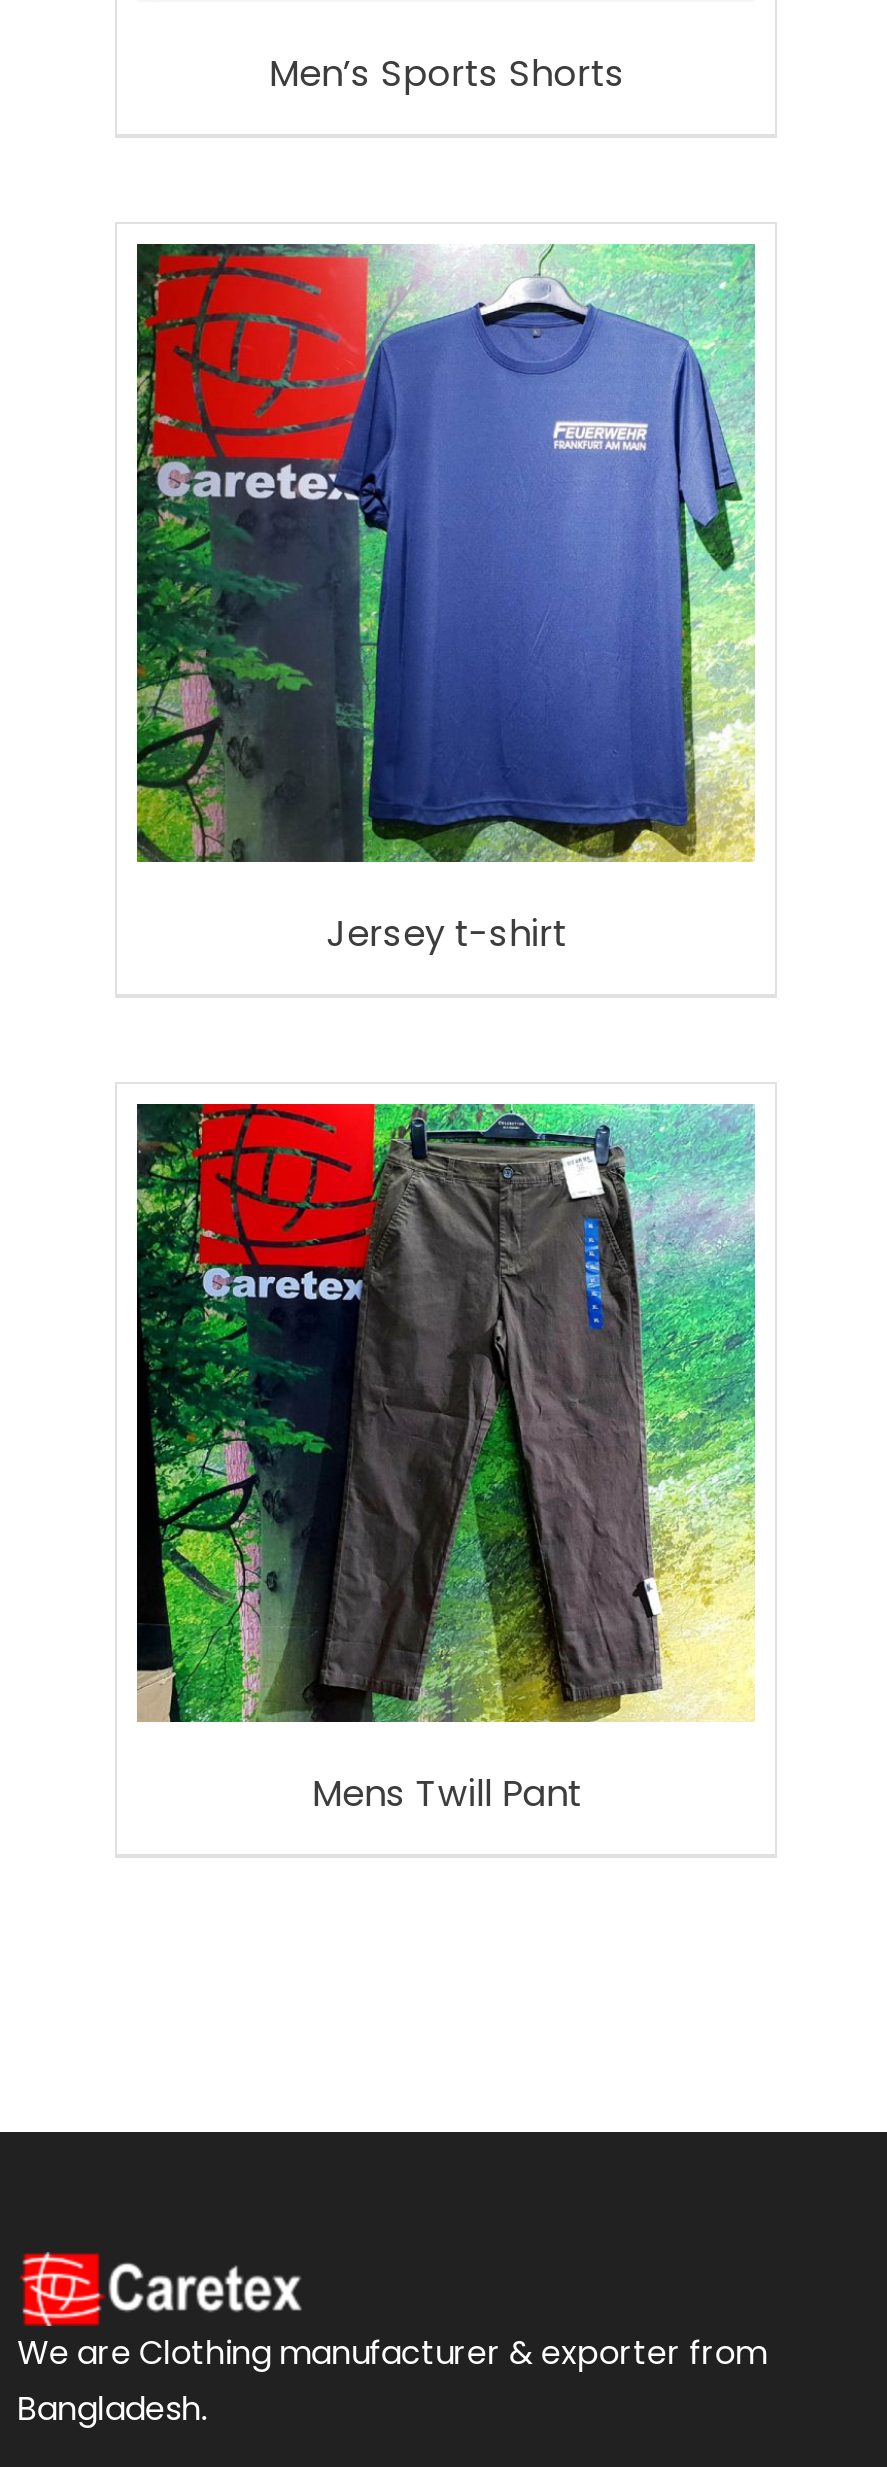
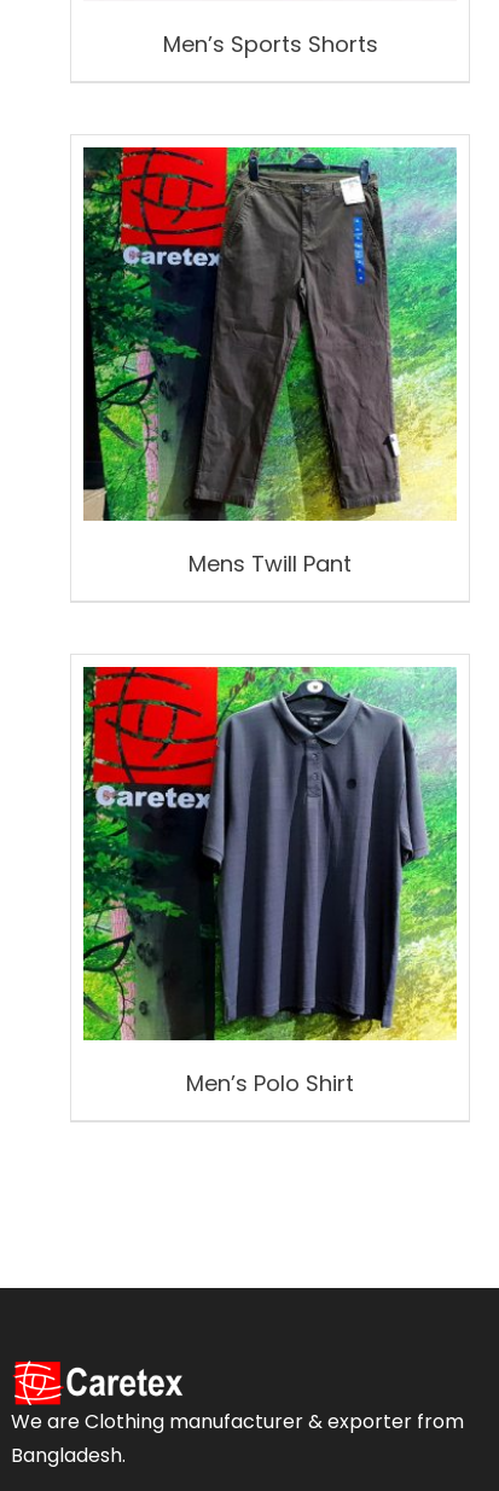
[135,242,755,958] [image] | Jersey t-shirt -> none
moved [133,1100,759,1818] -> [81,145,459,579]: [image] | Mens Twill Pant
none -> [82,666,457,1098] [image] | Men’s Polo Shirt

